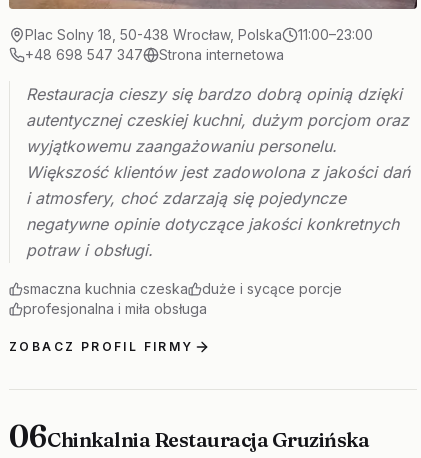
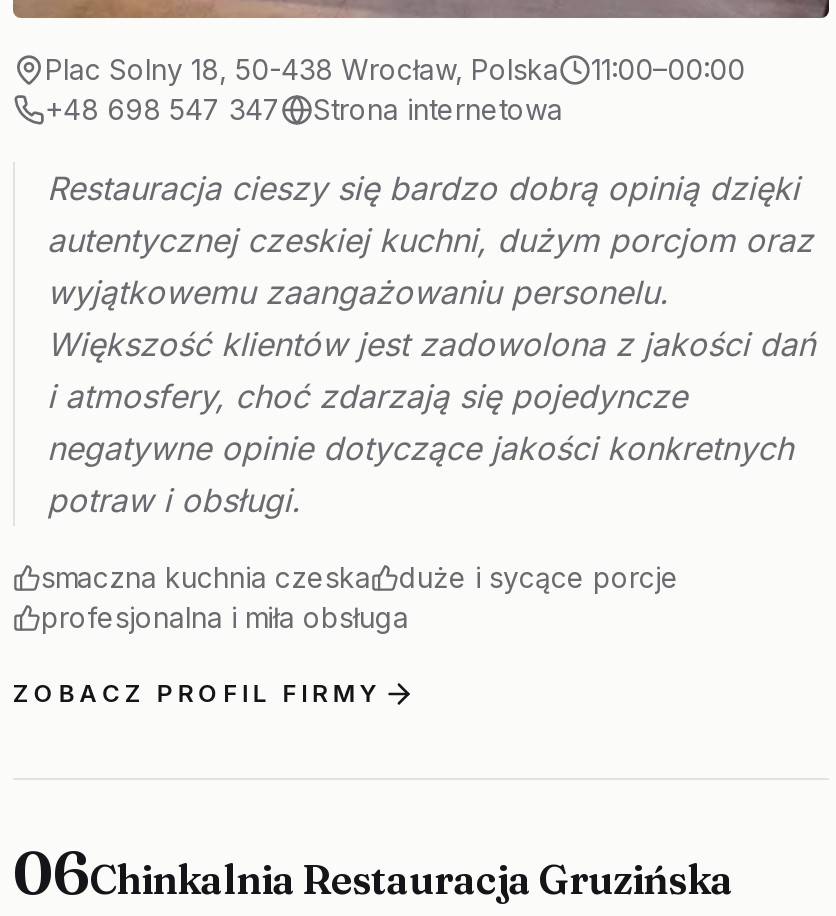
[25,26,373,43] Plac Solny 18, 50-438 Wrocław, Polska 11:00–23:00 -> [45,52,745,86] Plac Solny 18, 50-438 Wrocław, Polska 11:00–00:00

